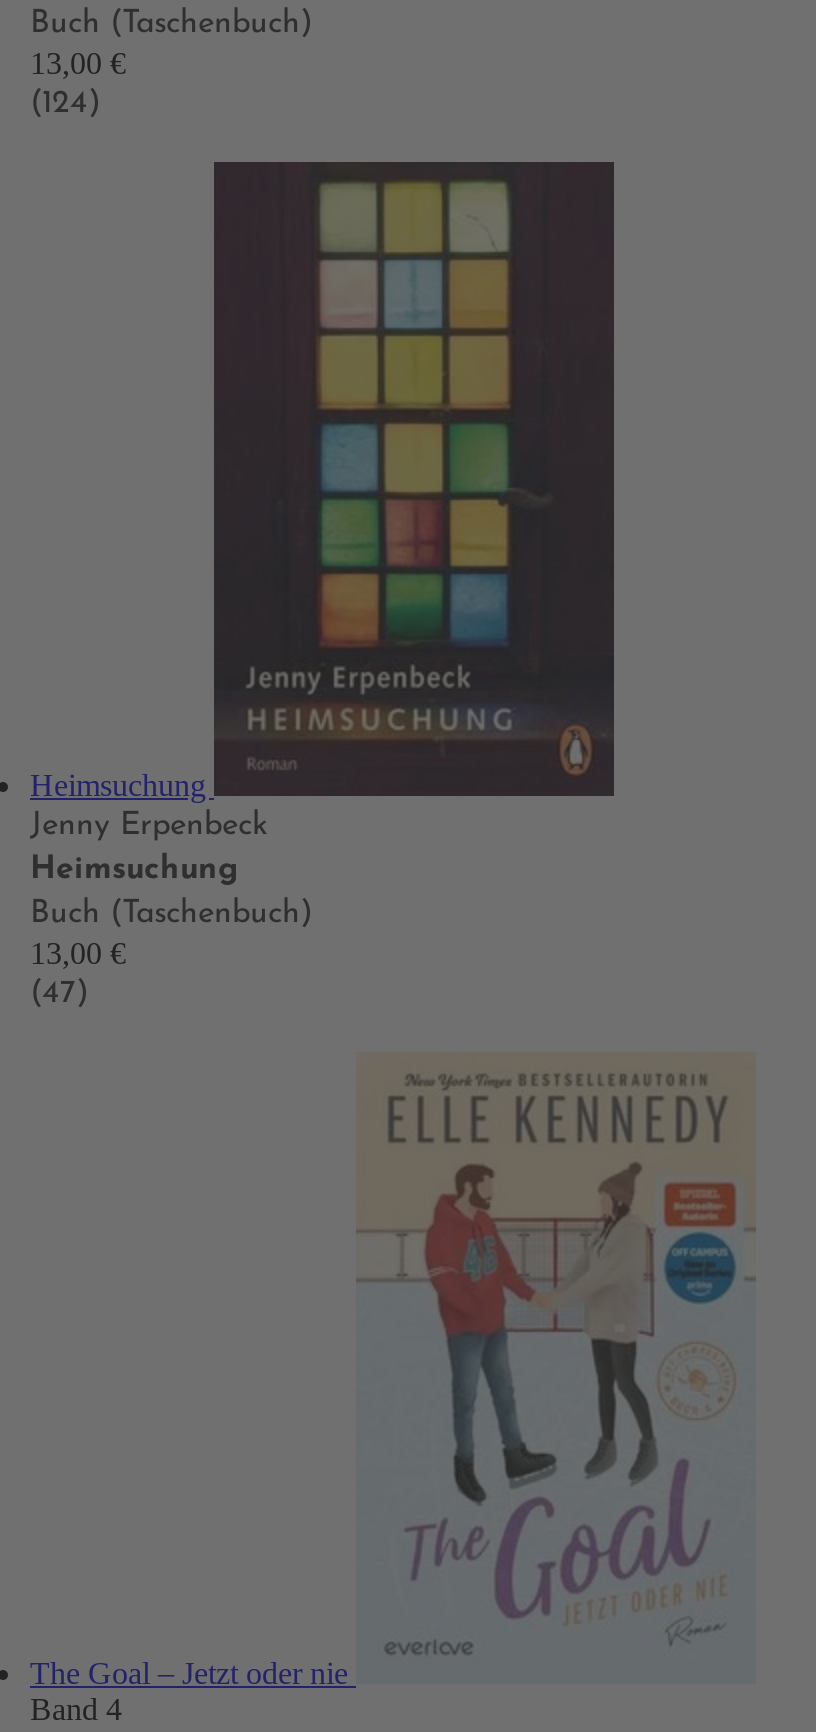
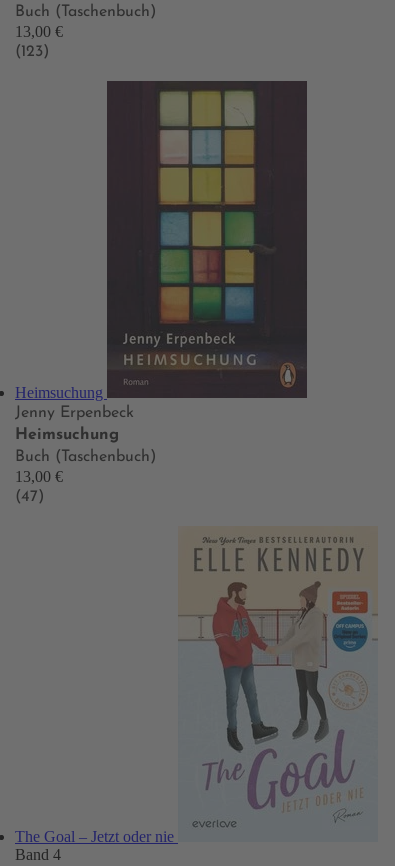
[30,88,100,120] (124) -> [15,44,49,60] (123)

